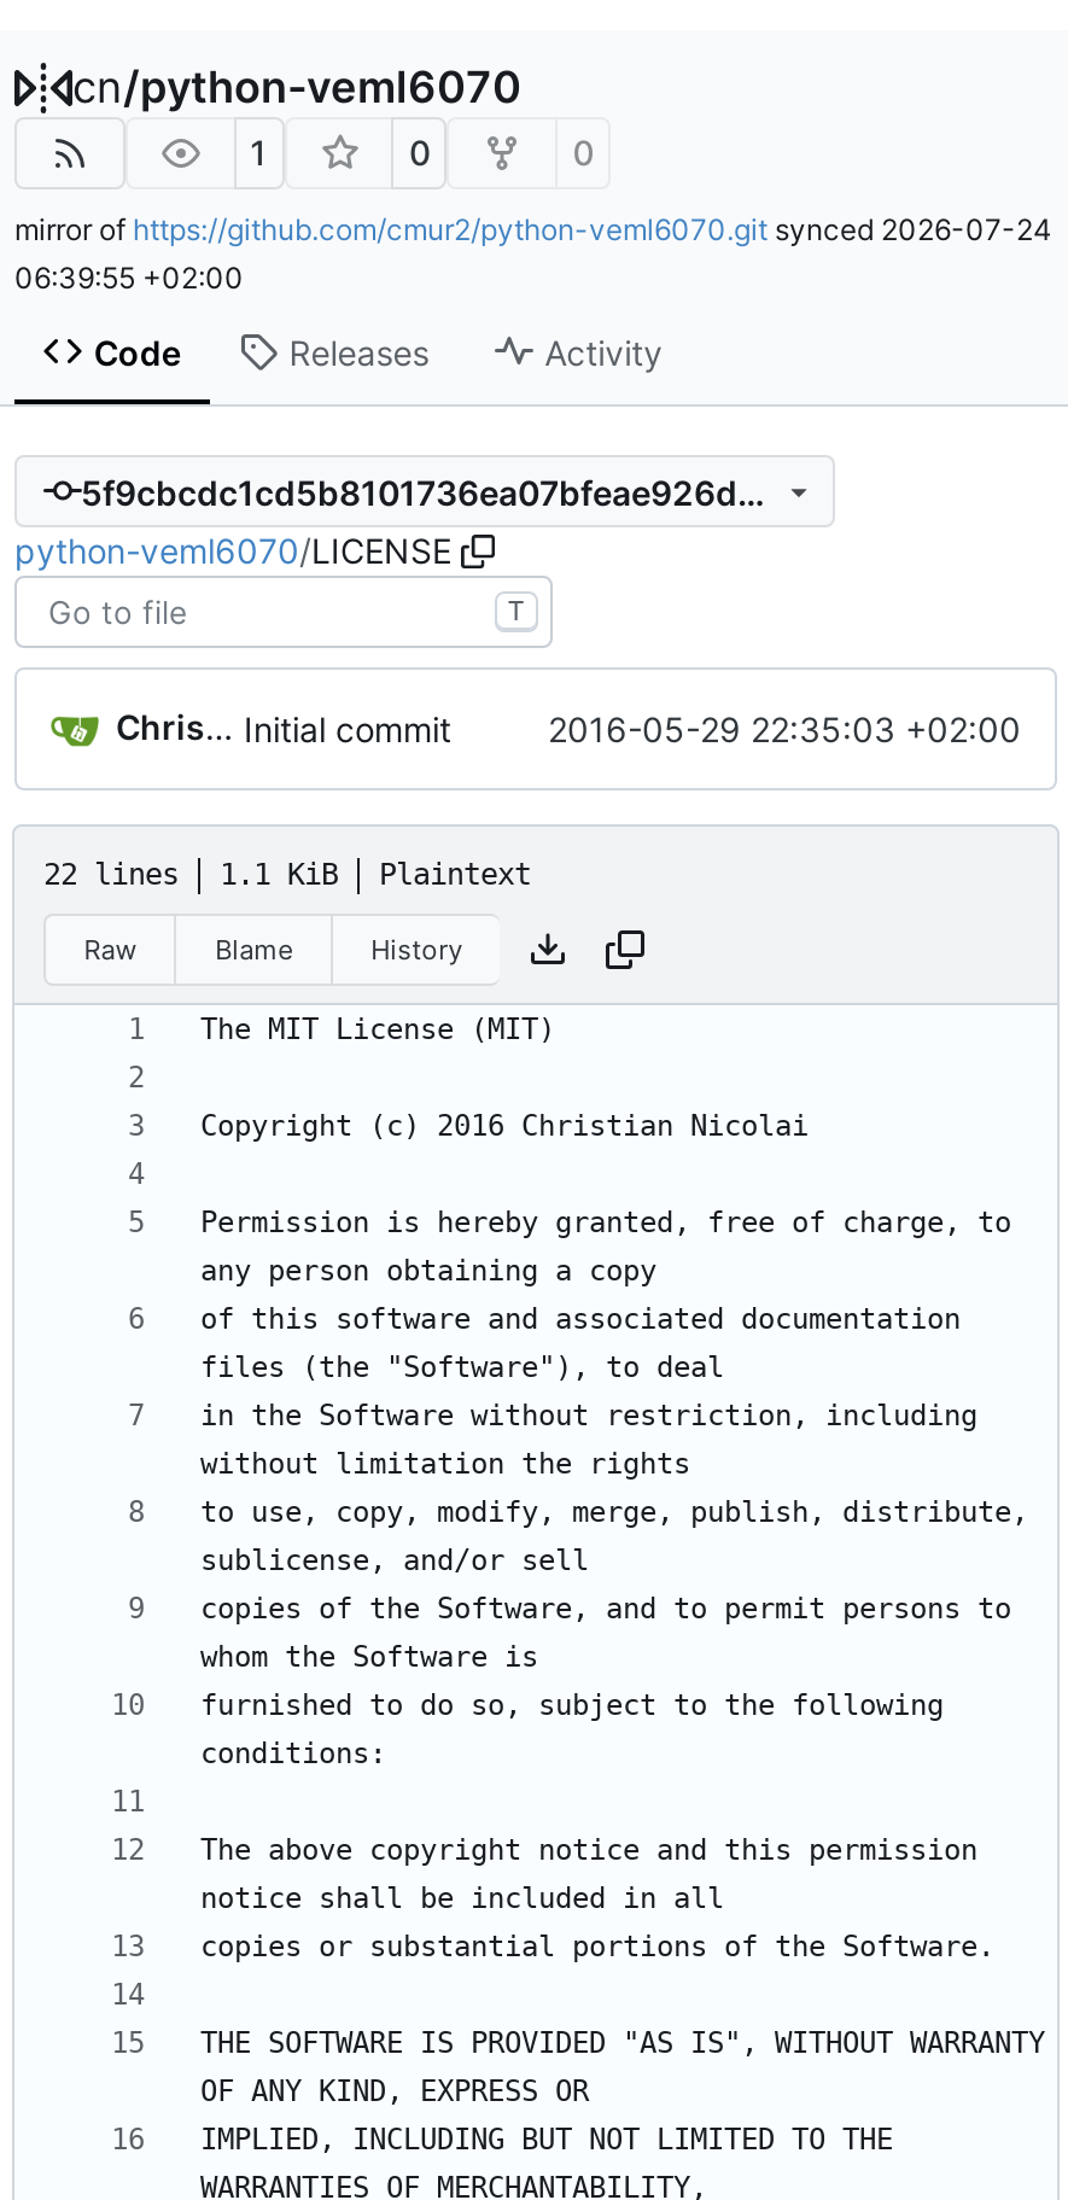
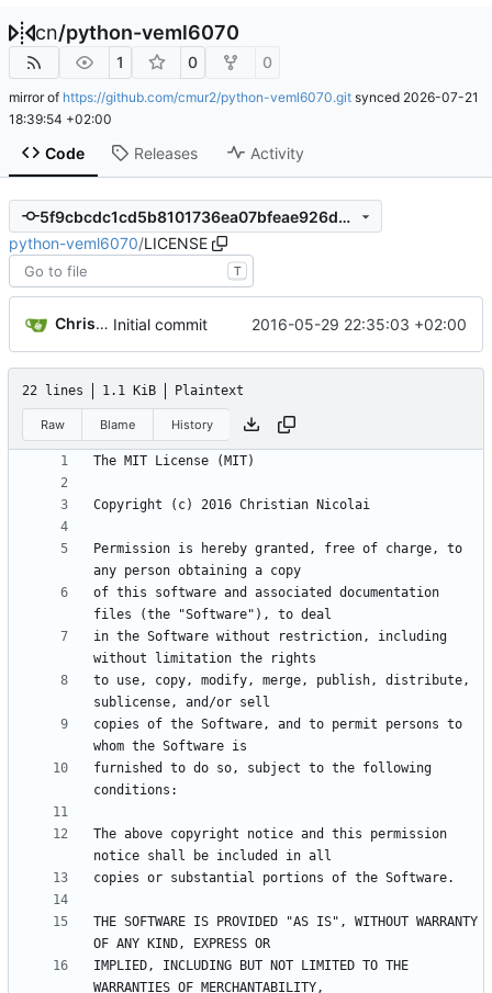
[14,211,1052,247] mirror of https://github.com/cmur2/python-veml6070.git synced 2026-07-24 -> [9,89,479,105] mirror of https://github.com/cmur2/python-veml6070.git synced 2026-07-21
[14,259,244,296] 06:39:55 +02:00 -> [9,111,112,127] 18:39:54 +02:00

